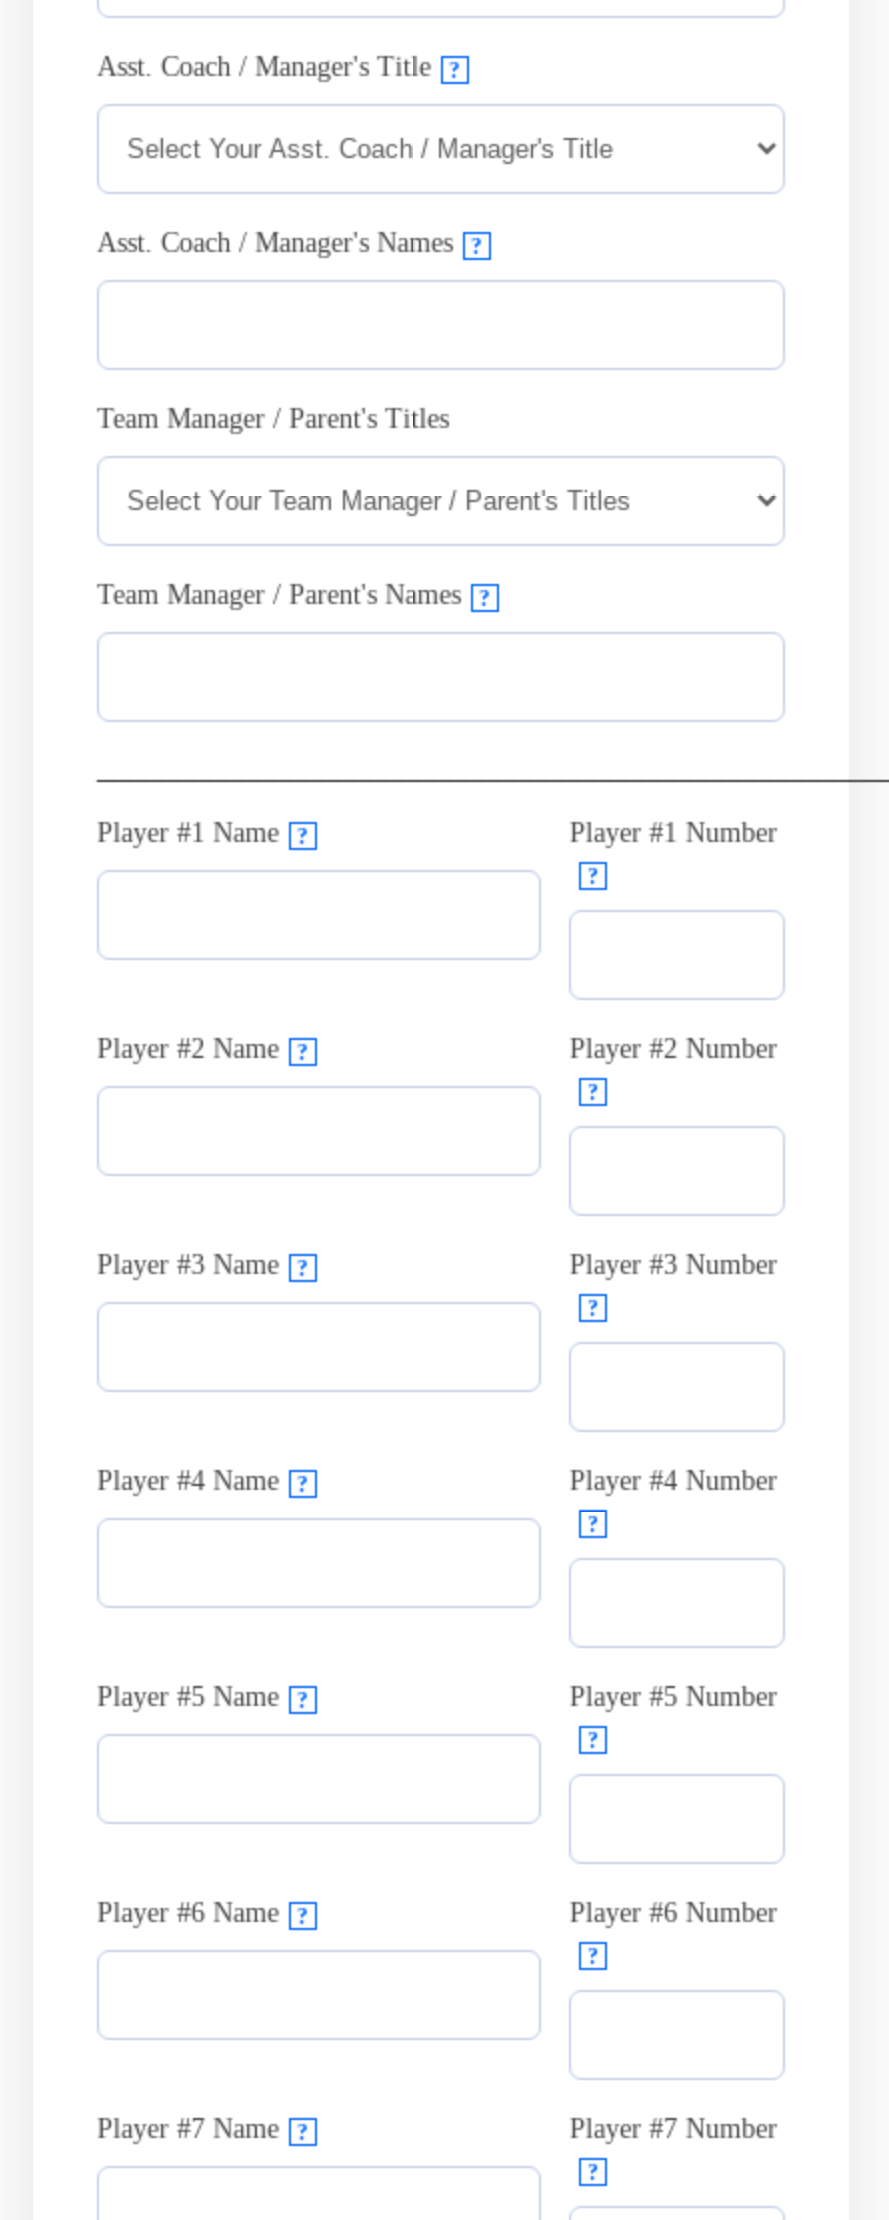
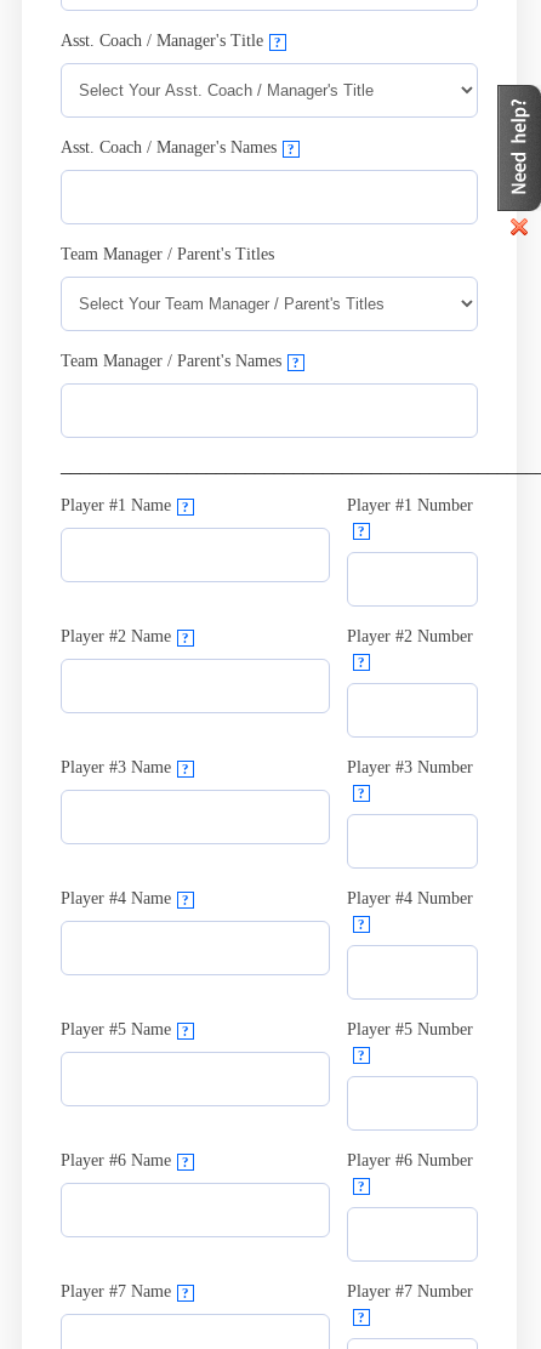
none -> [496,84,537,237] [image]

